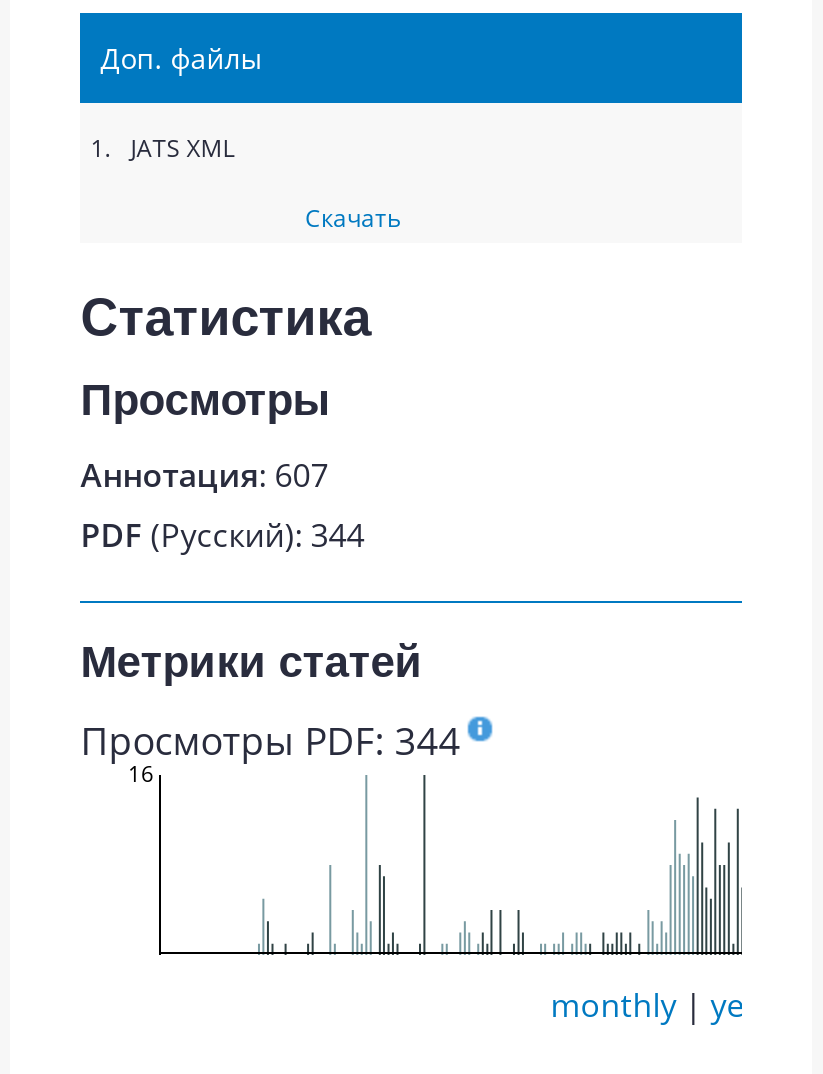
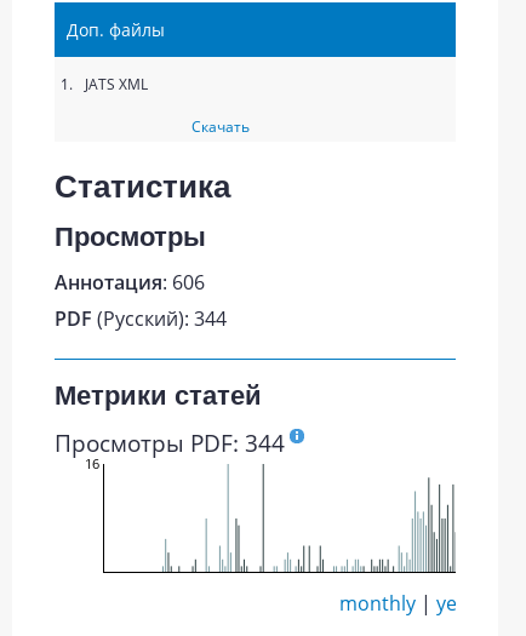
[80,453,328,497] Аннотация: 607 -> [55,269,205,296] Аннотация: 606

